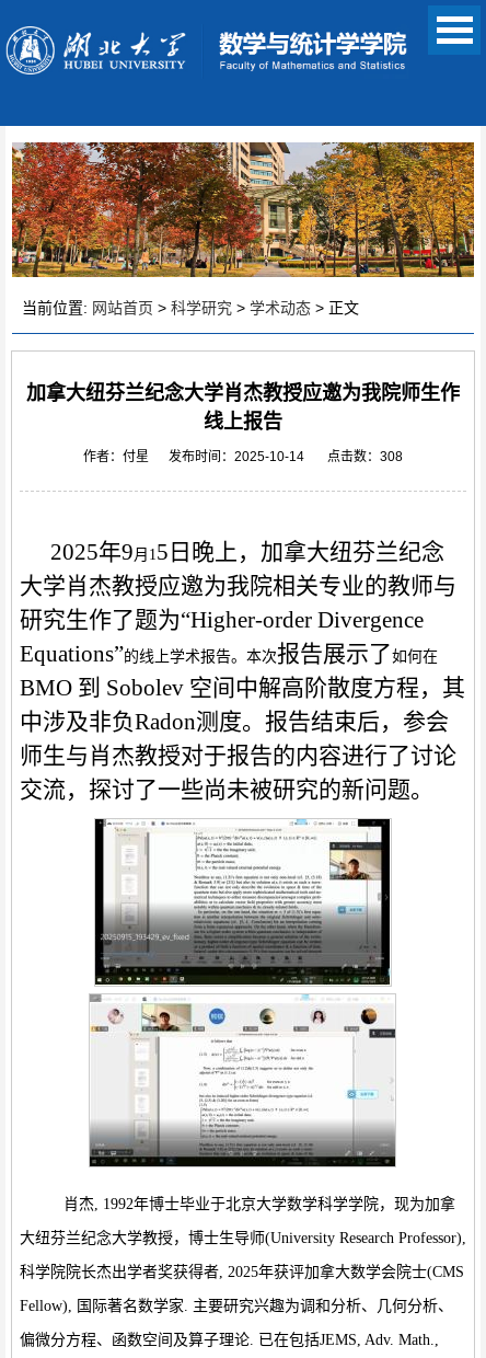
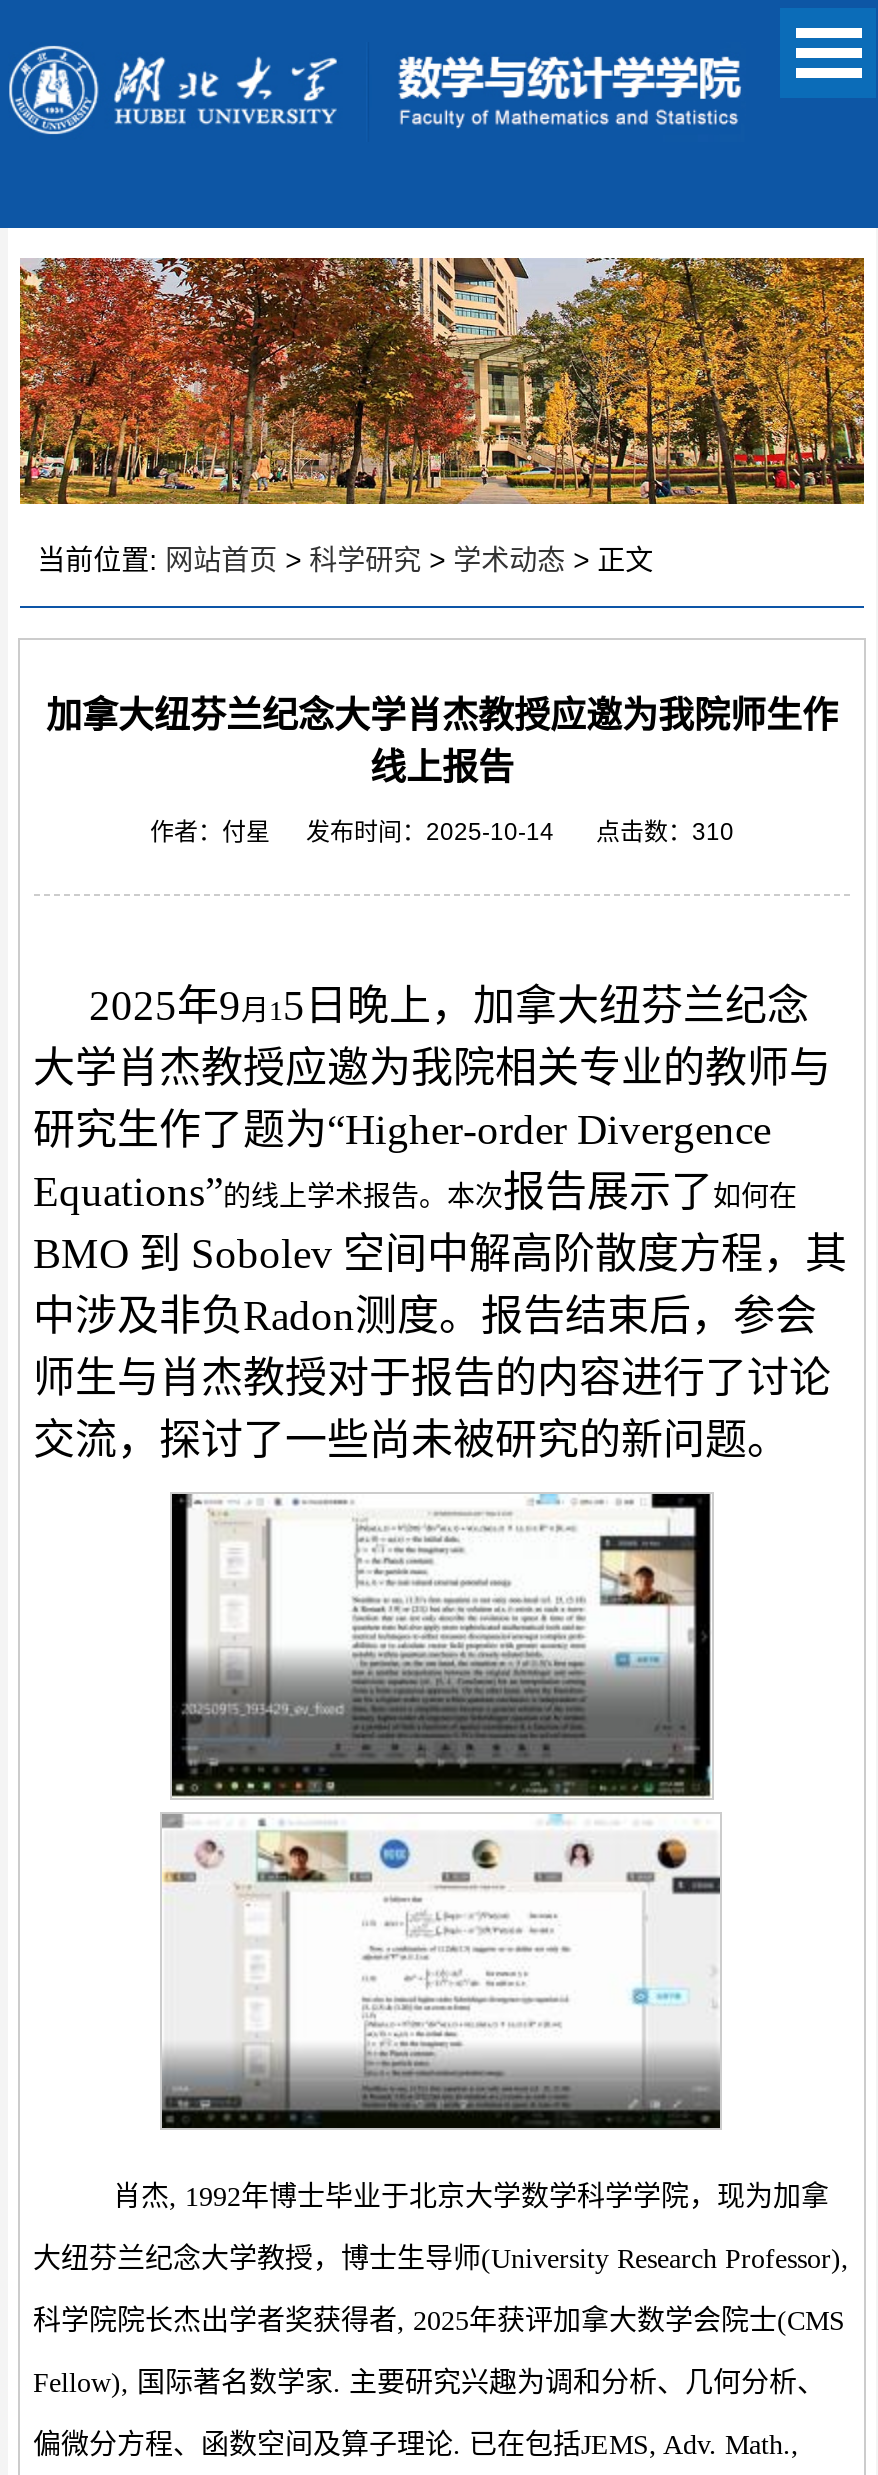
[83,449,403,465] 作者：付星 发布时间：2025-10-14 点击数：308 -> [150,818,734,846] 作者：付星 发布时间：2025-10-14 点击数：310

